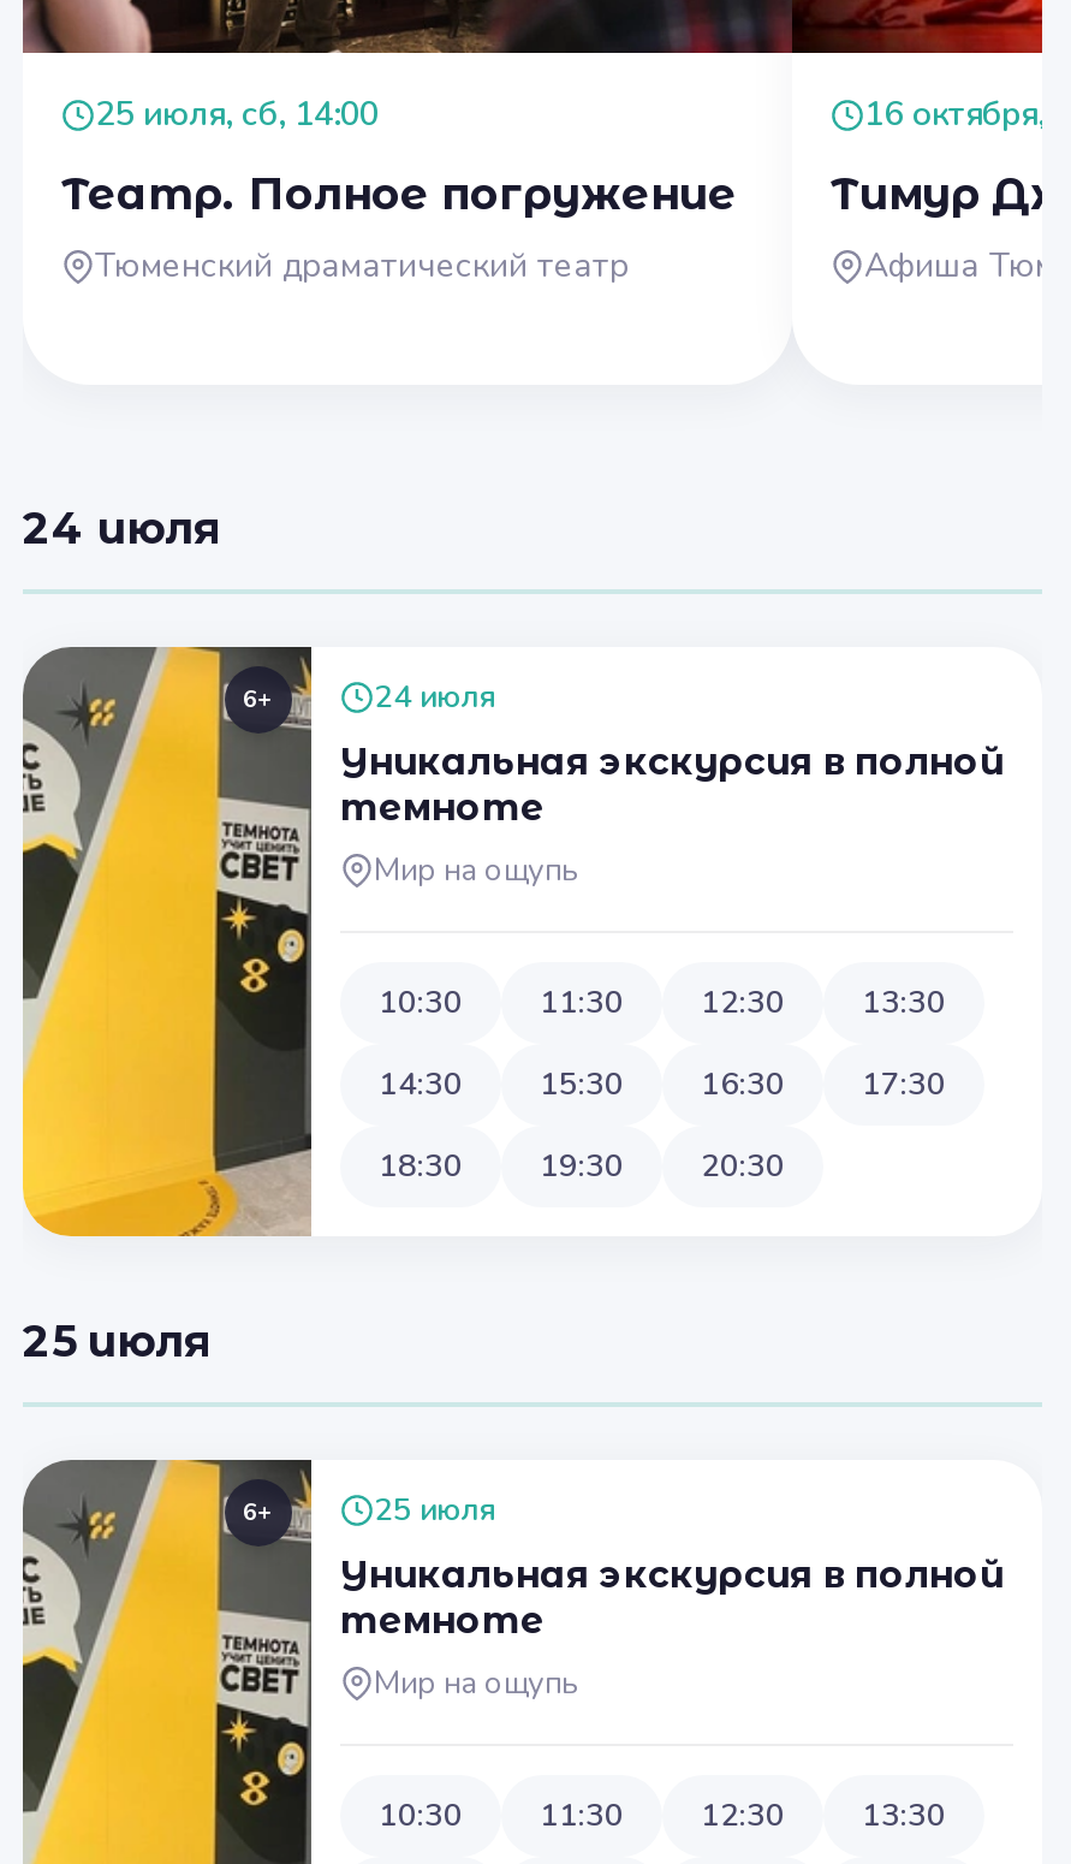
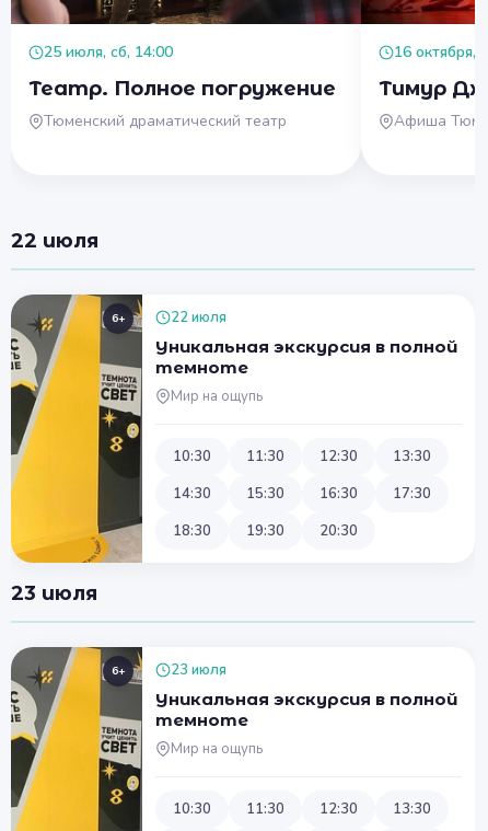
[23,503,220,556] 24 июля -> [11,229,98,253] 22 июля
[374,676,496,719] 24 июля -> [171,308,226,327] 22 июля
[23,1316,210,1369] 25 июля -> [11,581,97,605] 23 июля
[374,1489,496,1532] 25 июля -> [171,660,226,680] 23 июля

